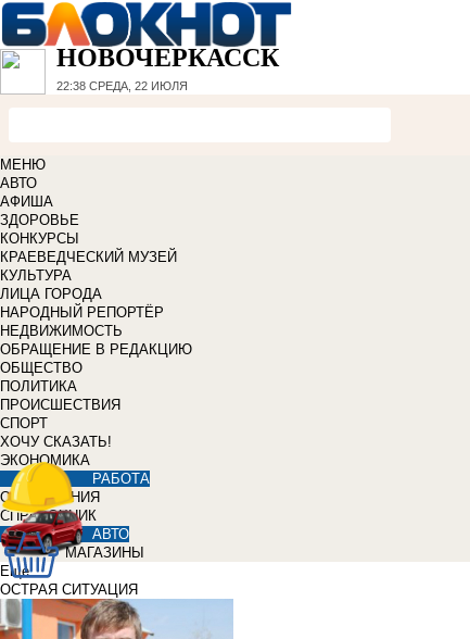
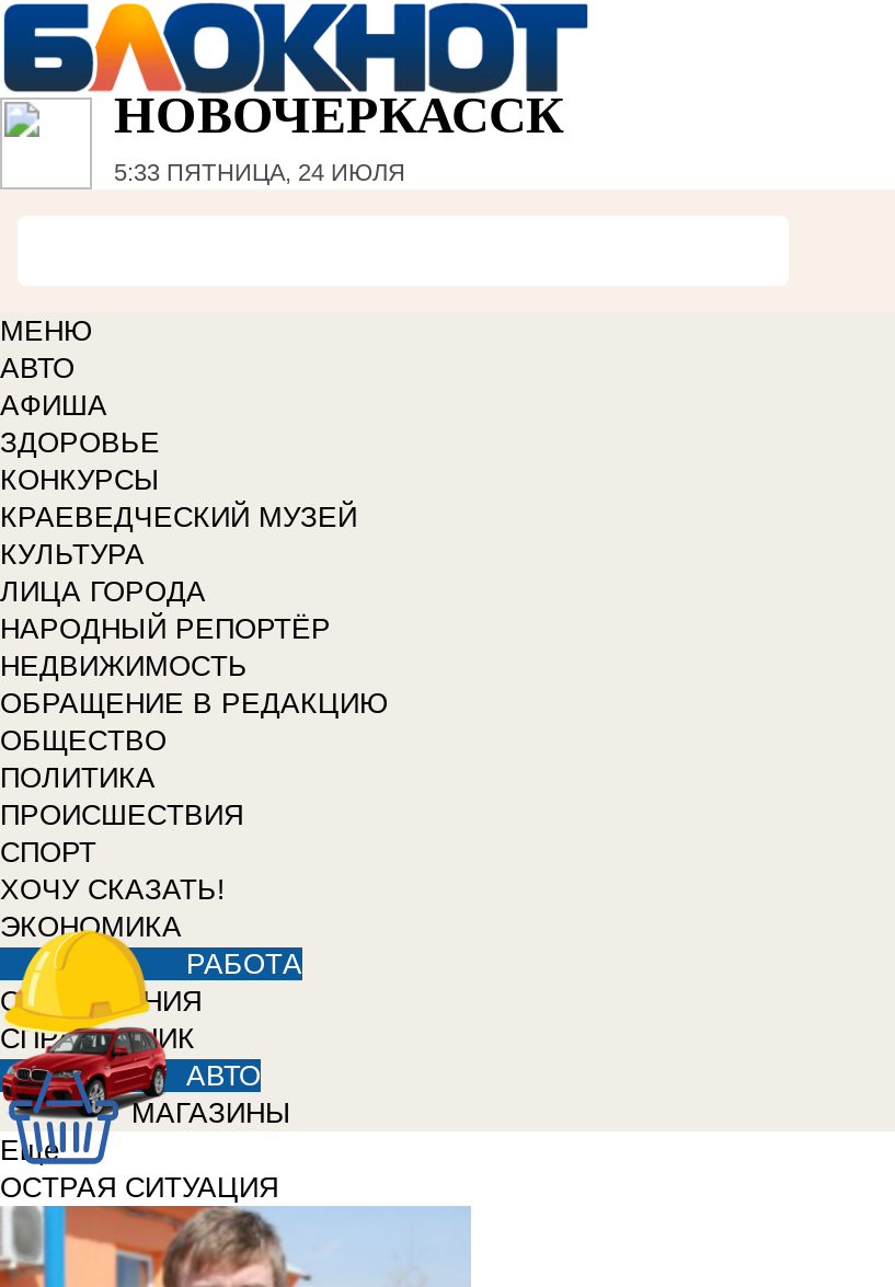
[56,80,188,93] 22:38 СРЕДА, 22 ИЮЛЯ -> [114,160,405,186] 5:33 ПЯТНИЦА, 24 ИЮЛЯ

